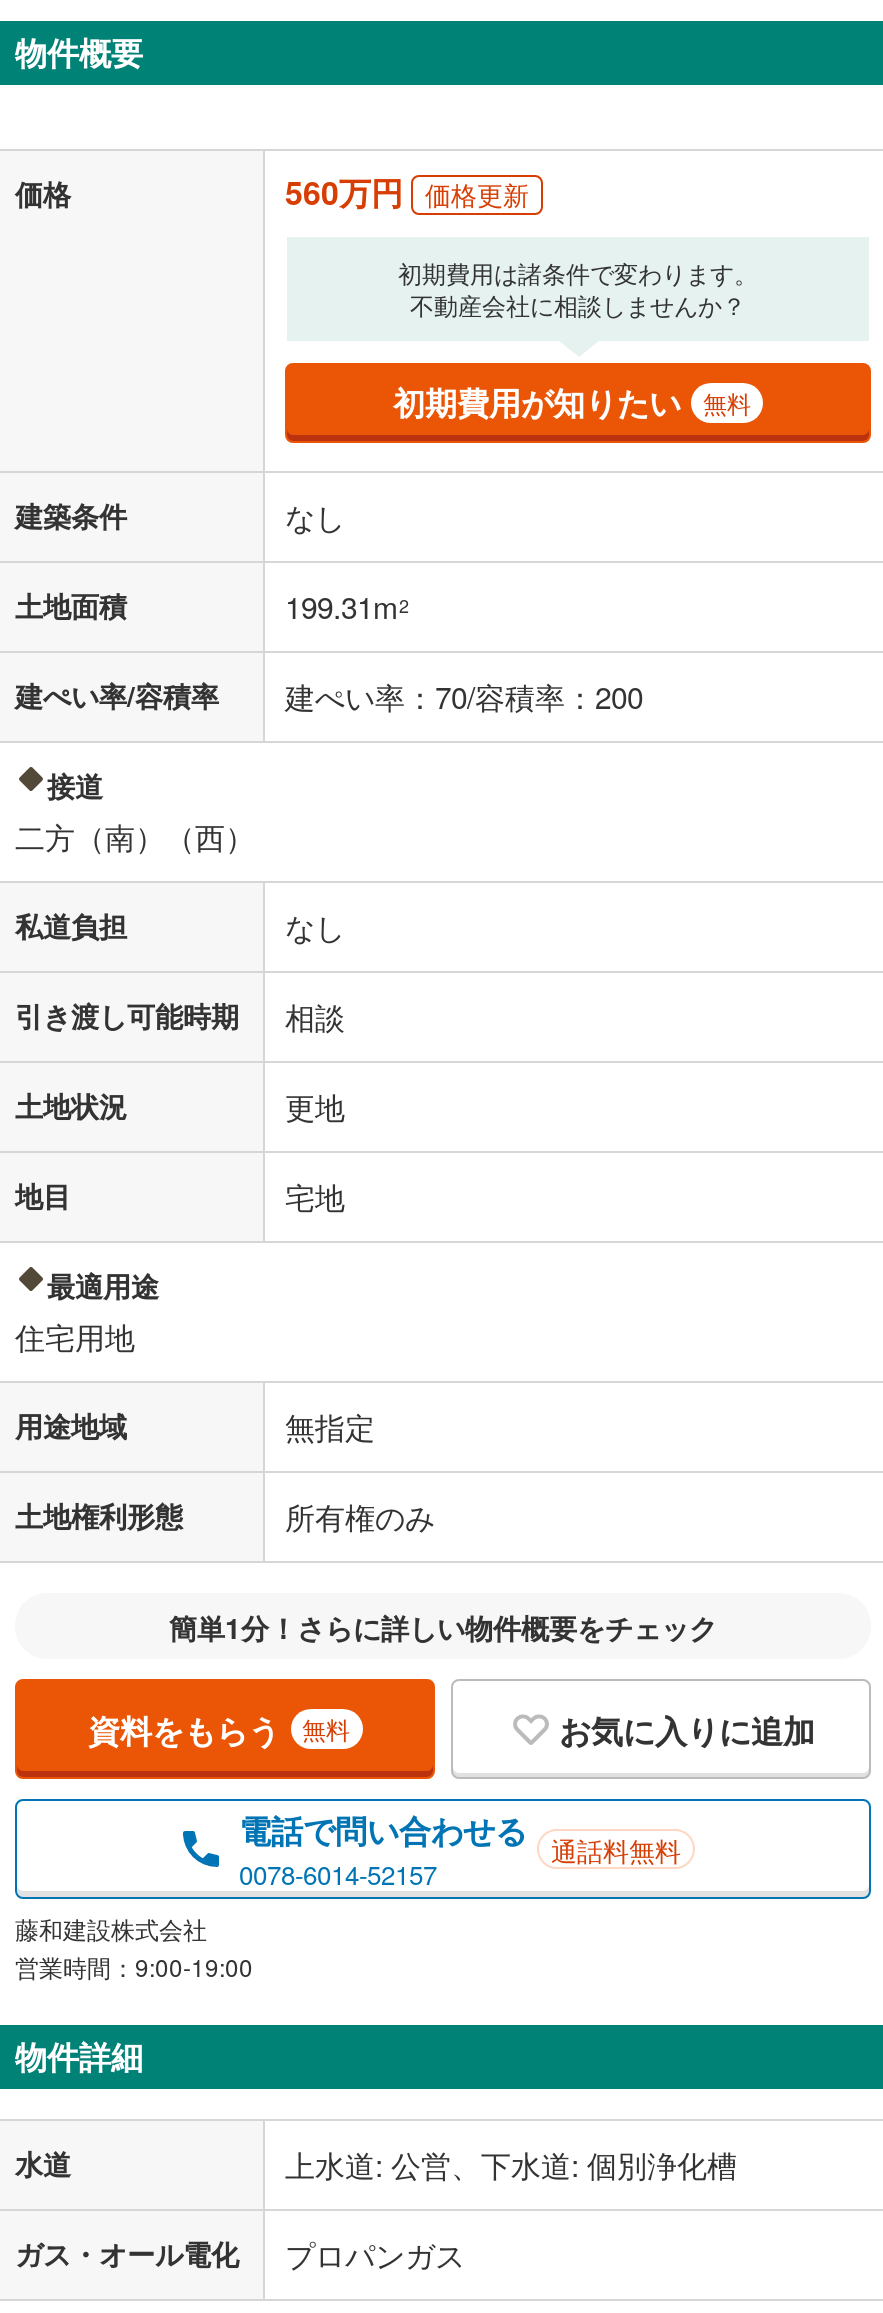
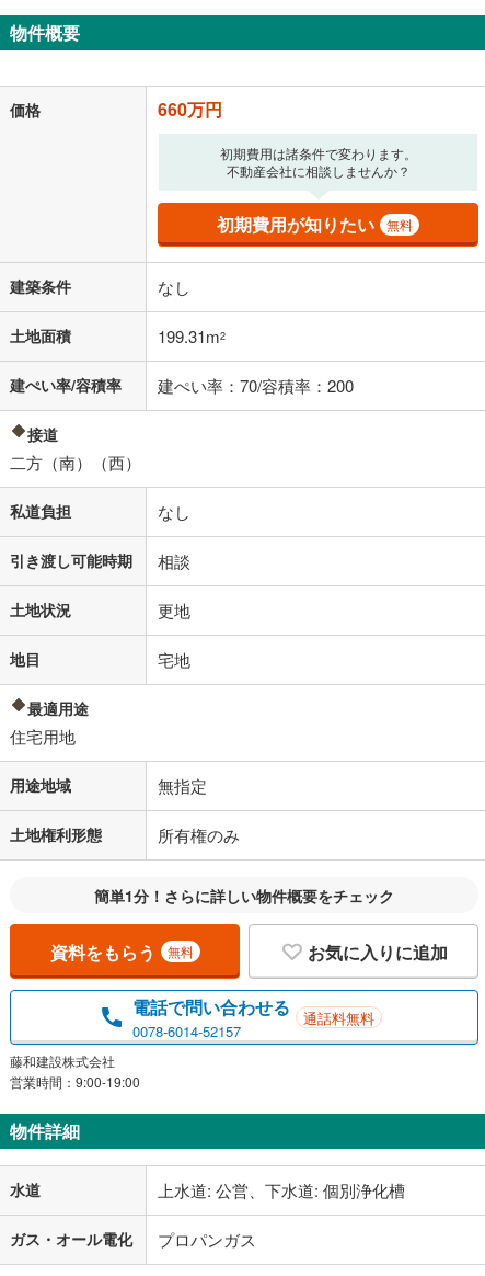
[285,170,529,216] 560万円 価格更新 -> [158,97,222,122] 660万円

